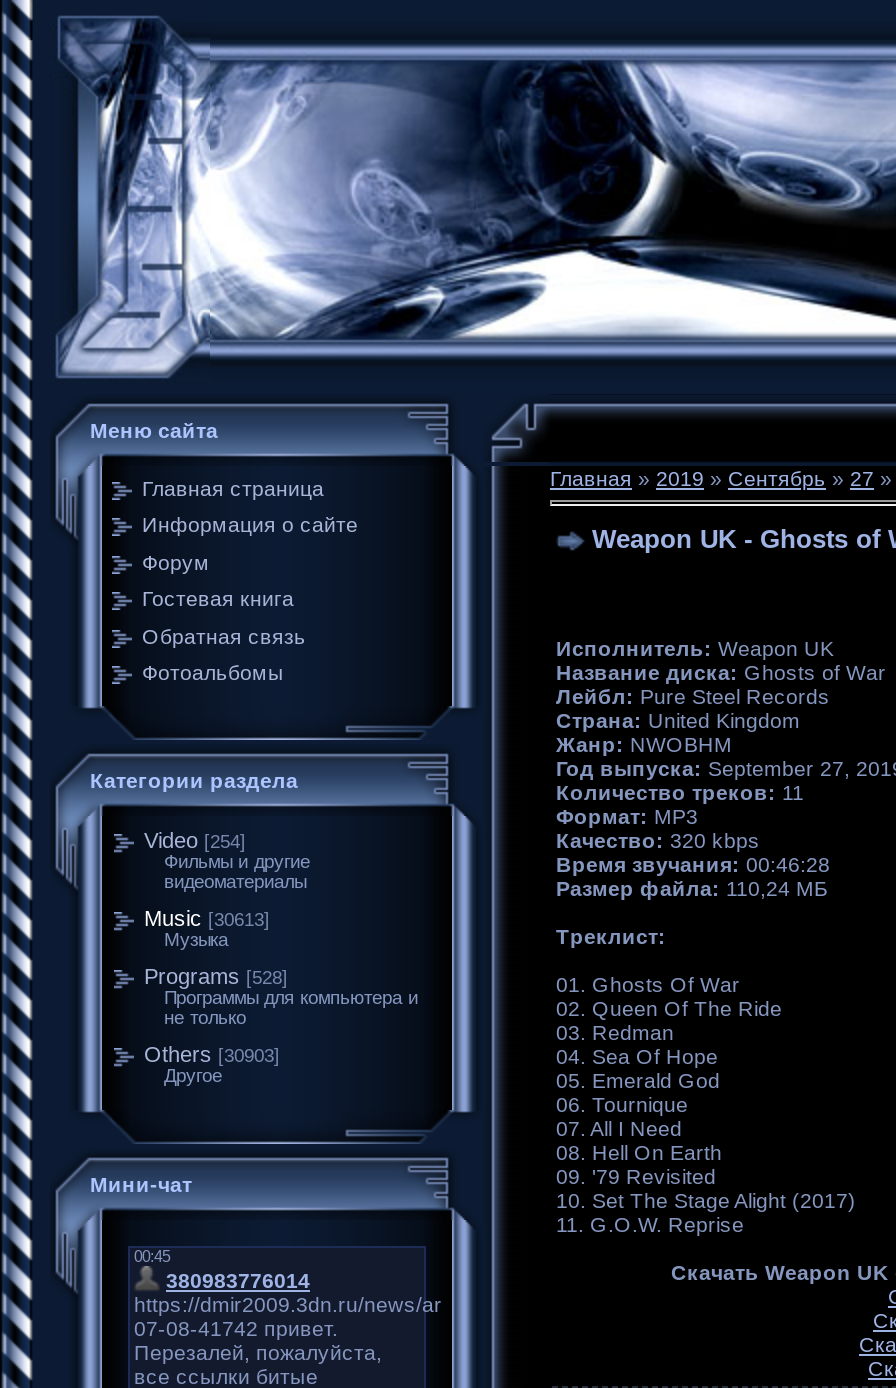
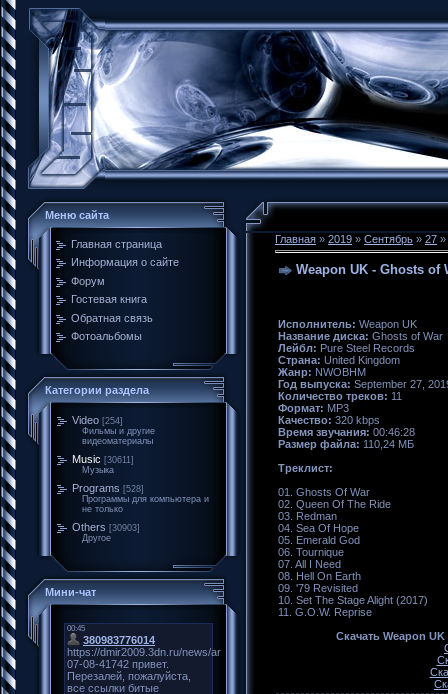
[144,906,270,930] Music [30613] -> [72,453,134,465] Music [30611]

